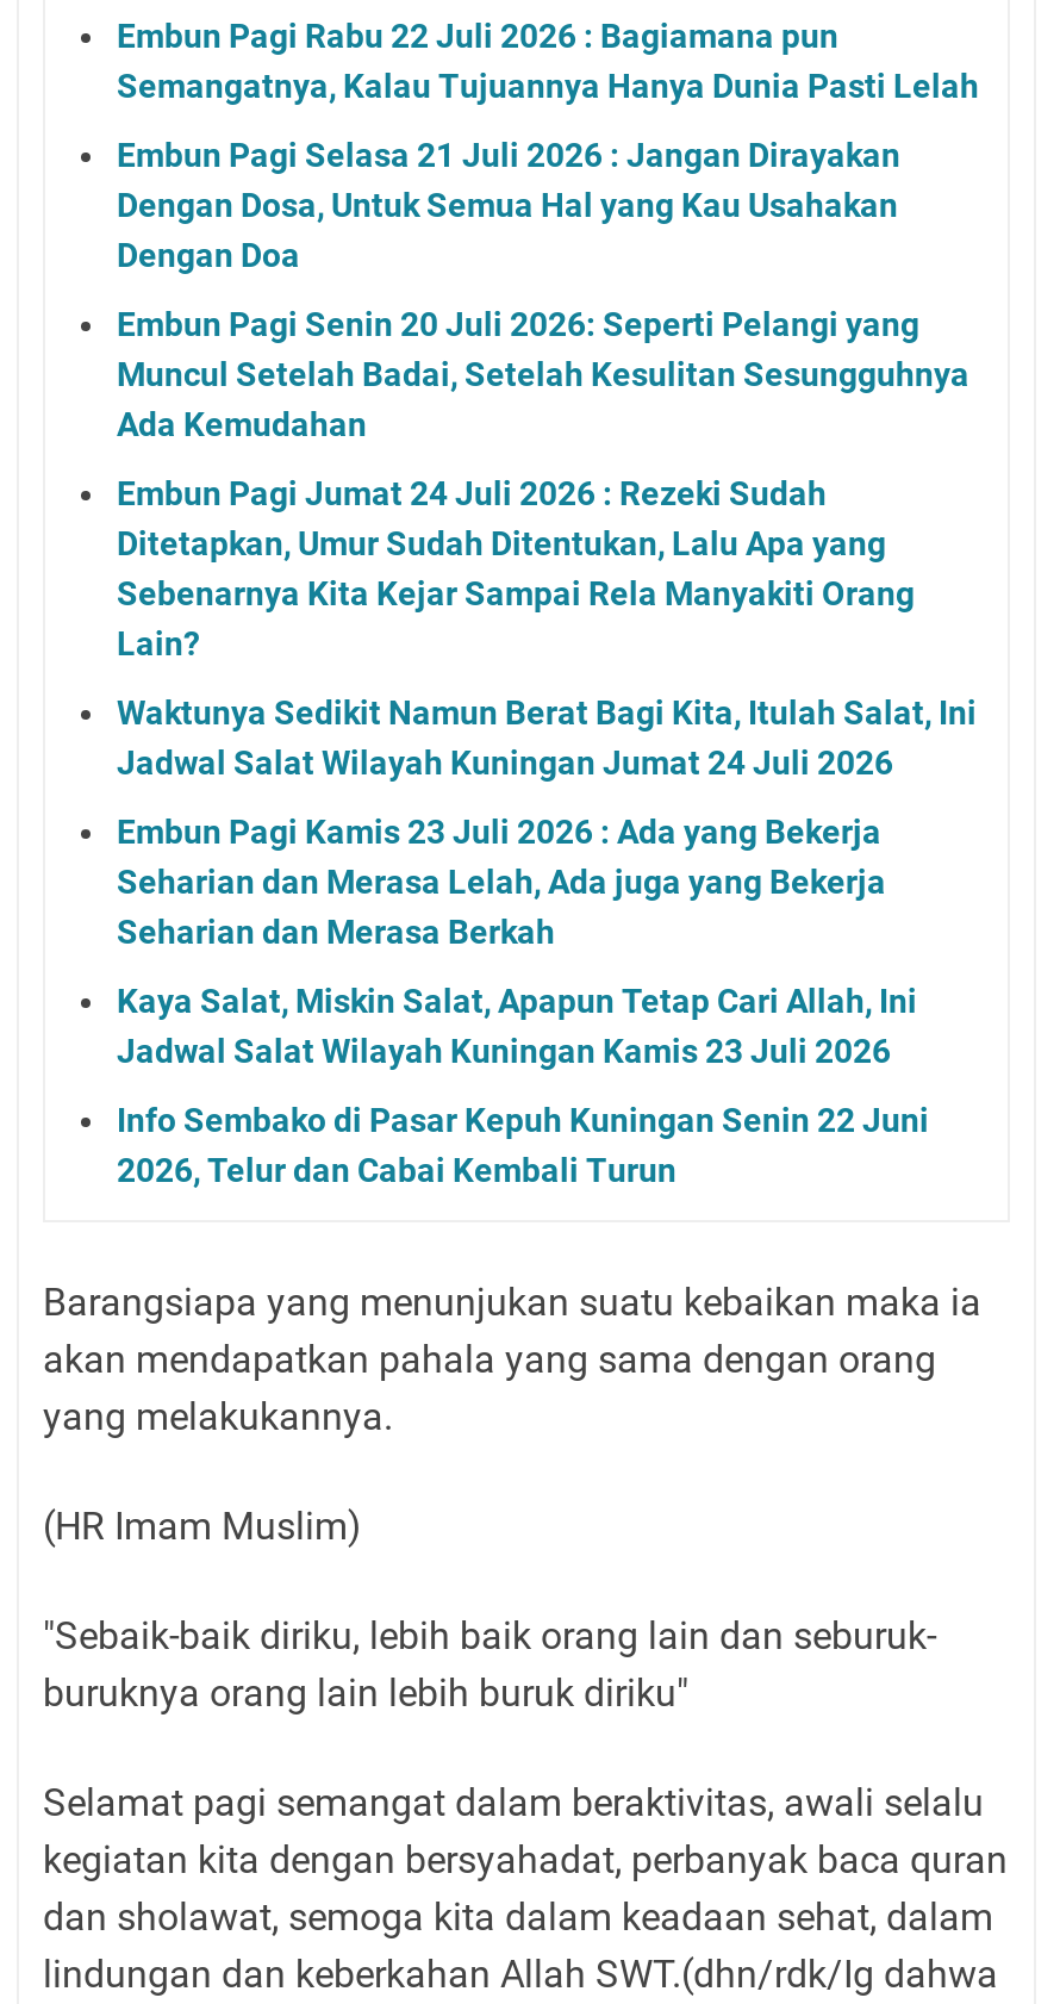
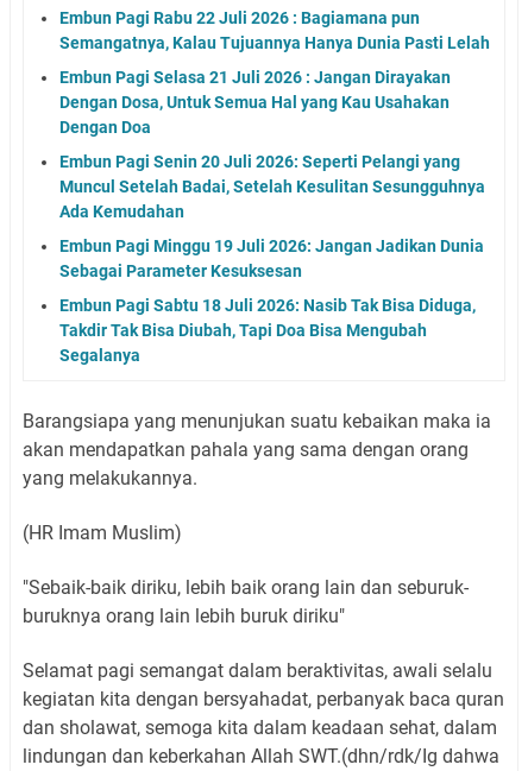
[117,473,977,1188] Embun Pagi Jumat 24 Juli 2026 : Rezeki Sudah | Ditetapkan, Umur Sudah Ditentukan, Lalu Apa yang | Sebenarnya Kita Kejar Sampai Rela Manyakiti Orang | Lain? | Waktunya Sedikit Namun Berat Bagi Kita, Itulah Salat, Ini | Jadwal Salat Wilayah Kuningan Jumat 24 Juli 2026 | Embun Pagi Kamis 23 Juli 2026 : Ada yang Bekerja | Seharian dan Merasa Lelah, Ada juga yang Bekerja | Seharian dan Merasa Berkah | Kaya Salat, Miskin Salat, Apapun Tetap Cari Allah, Ini | Jadwal Salat Wilayah Kuningan Kamis 23 Juli 2026 | Info Sembako di Pasar Kepuh Kuningan Senin 22 Juni | 2026, Telur dan Cabai Kembali Turun -> [59,236,484,364] Embun Pagi Minggu 19 Juli 2026: Jangan Jadikan Dunia | Sebagai Parameter Kesuksesan | Embun Pagi Sabtu 18 Juli 2026: Nasib Tak Bisa Diduga, | Takdir Tak Bisa Diubah, Tapi Doa Bisa Mengubah | Segalanya

